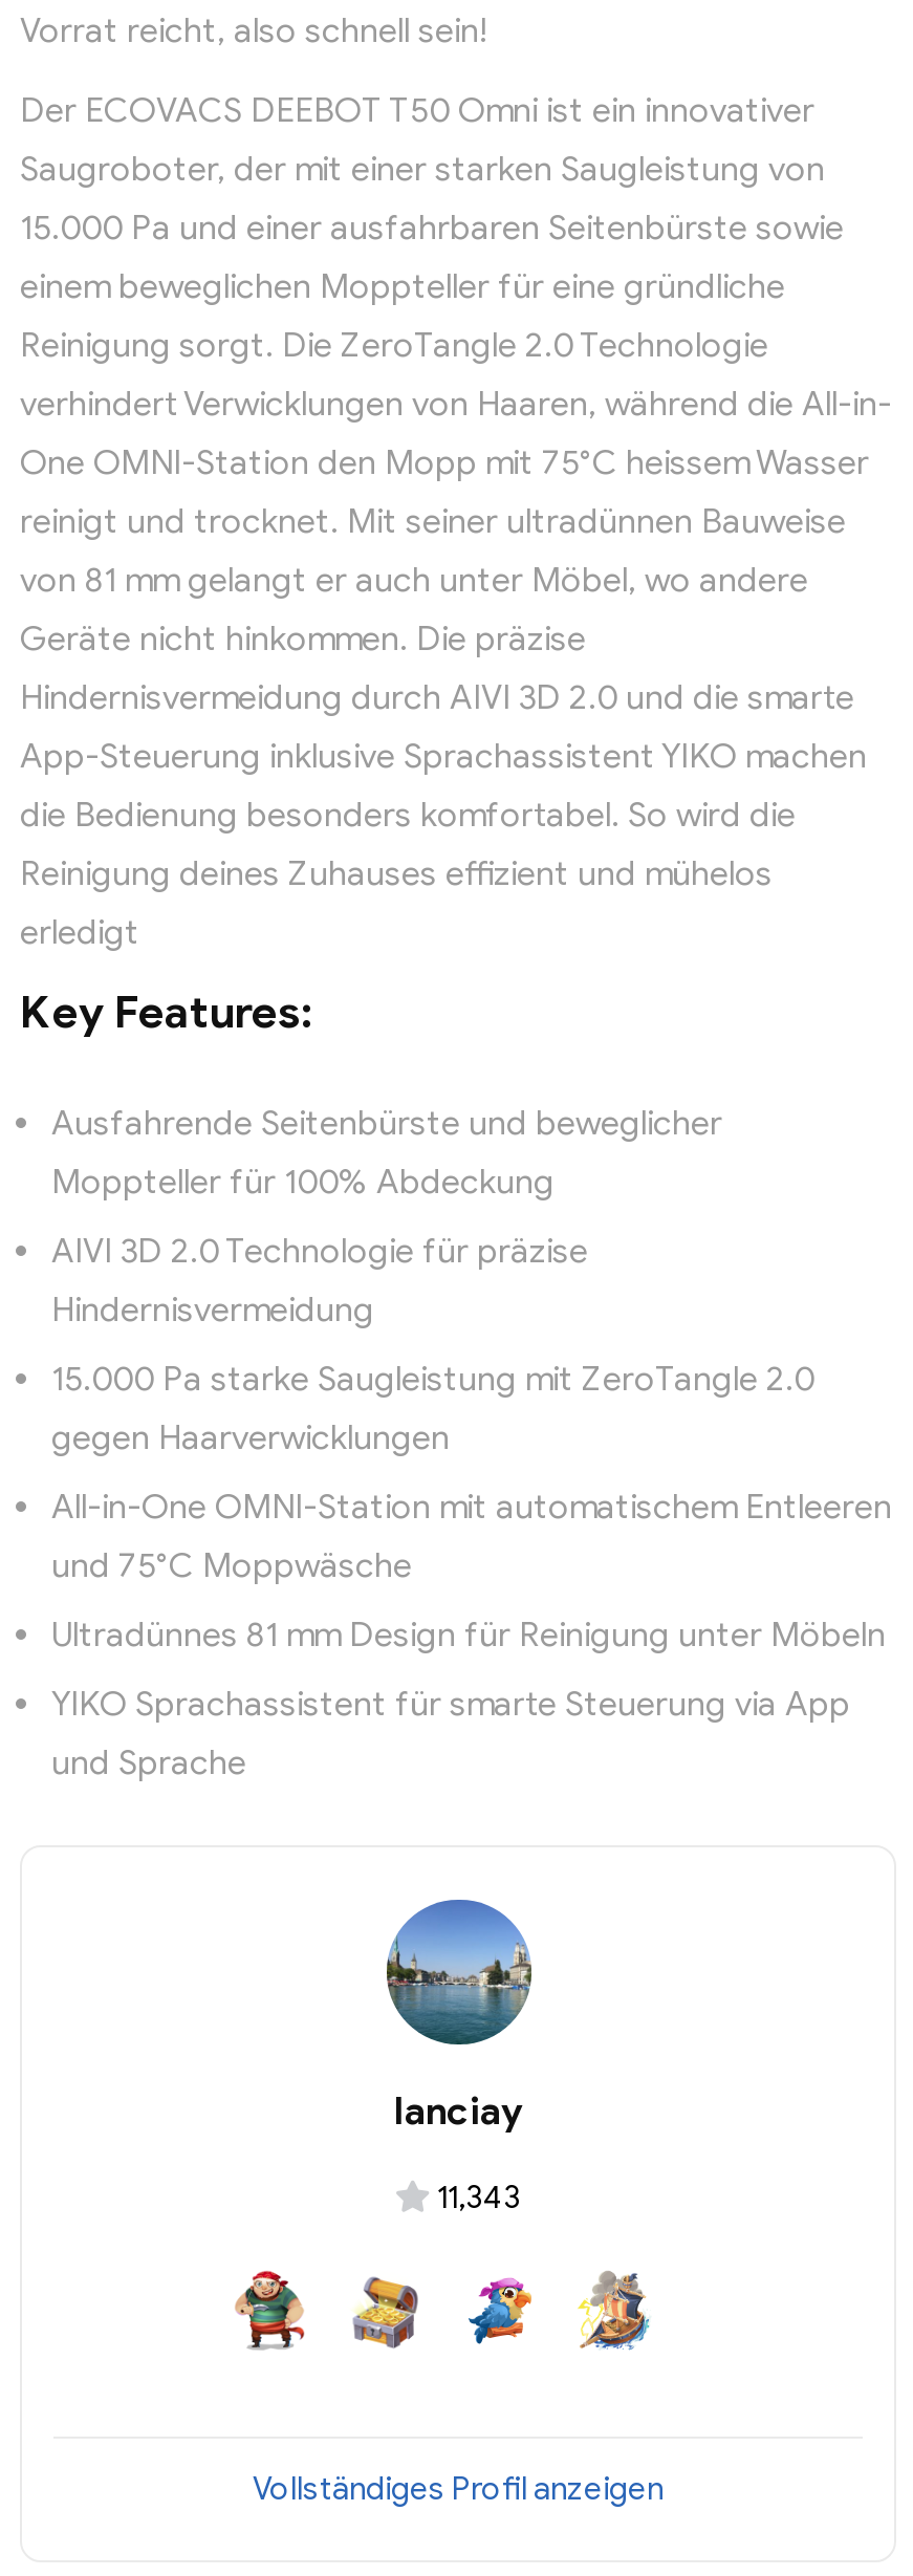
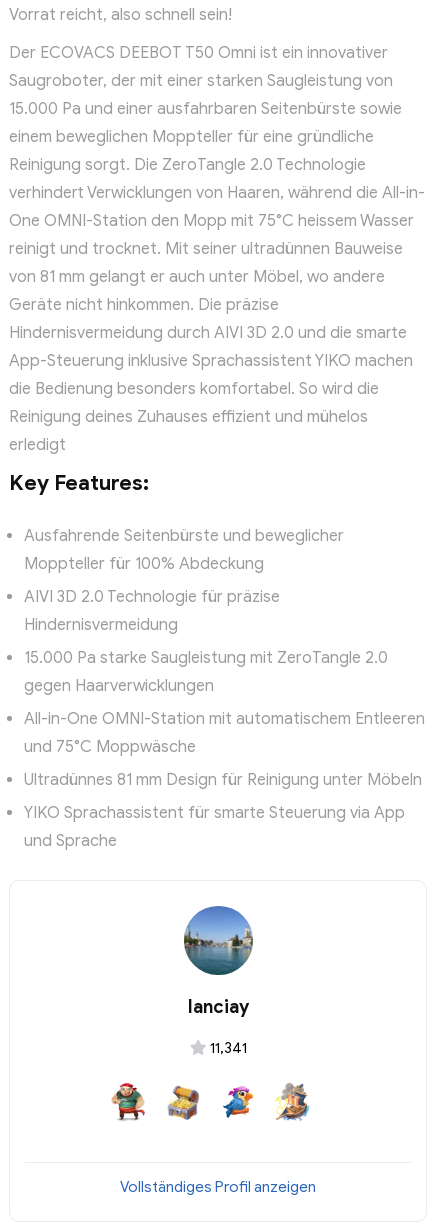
[431,2178,521,2216] 11,343 -> [206,1039,246,1057] 11,341

